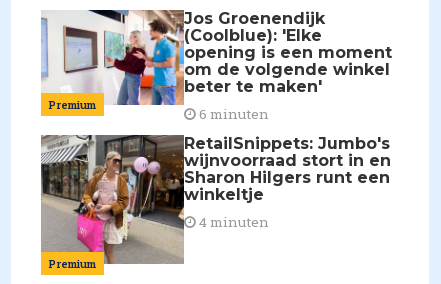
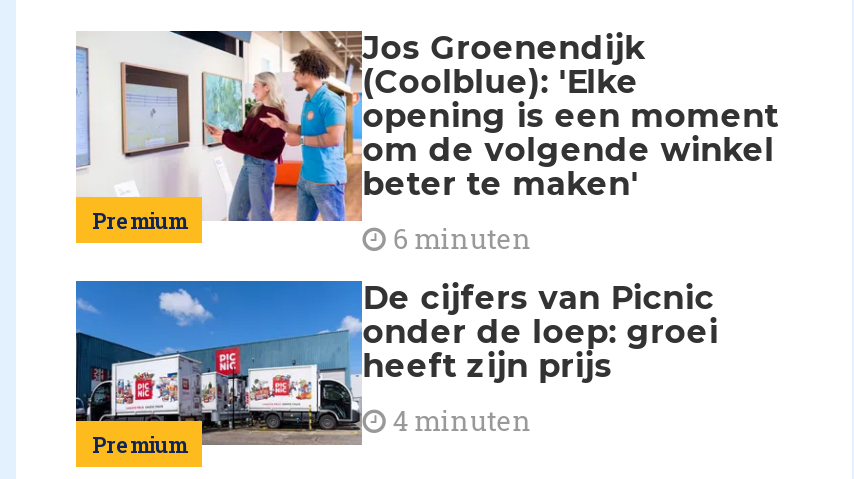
[40,134,391,263] [image] | RetailSnippets: Jumbo's | wijnvoorraad stort in en | Sharon Hilgers runt een | winkeltje -> [74,278,718,440] [image] | De cijfers van Picnic | onder de loep: groei | heeft zijn prijs

